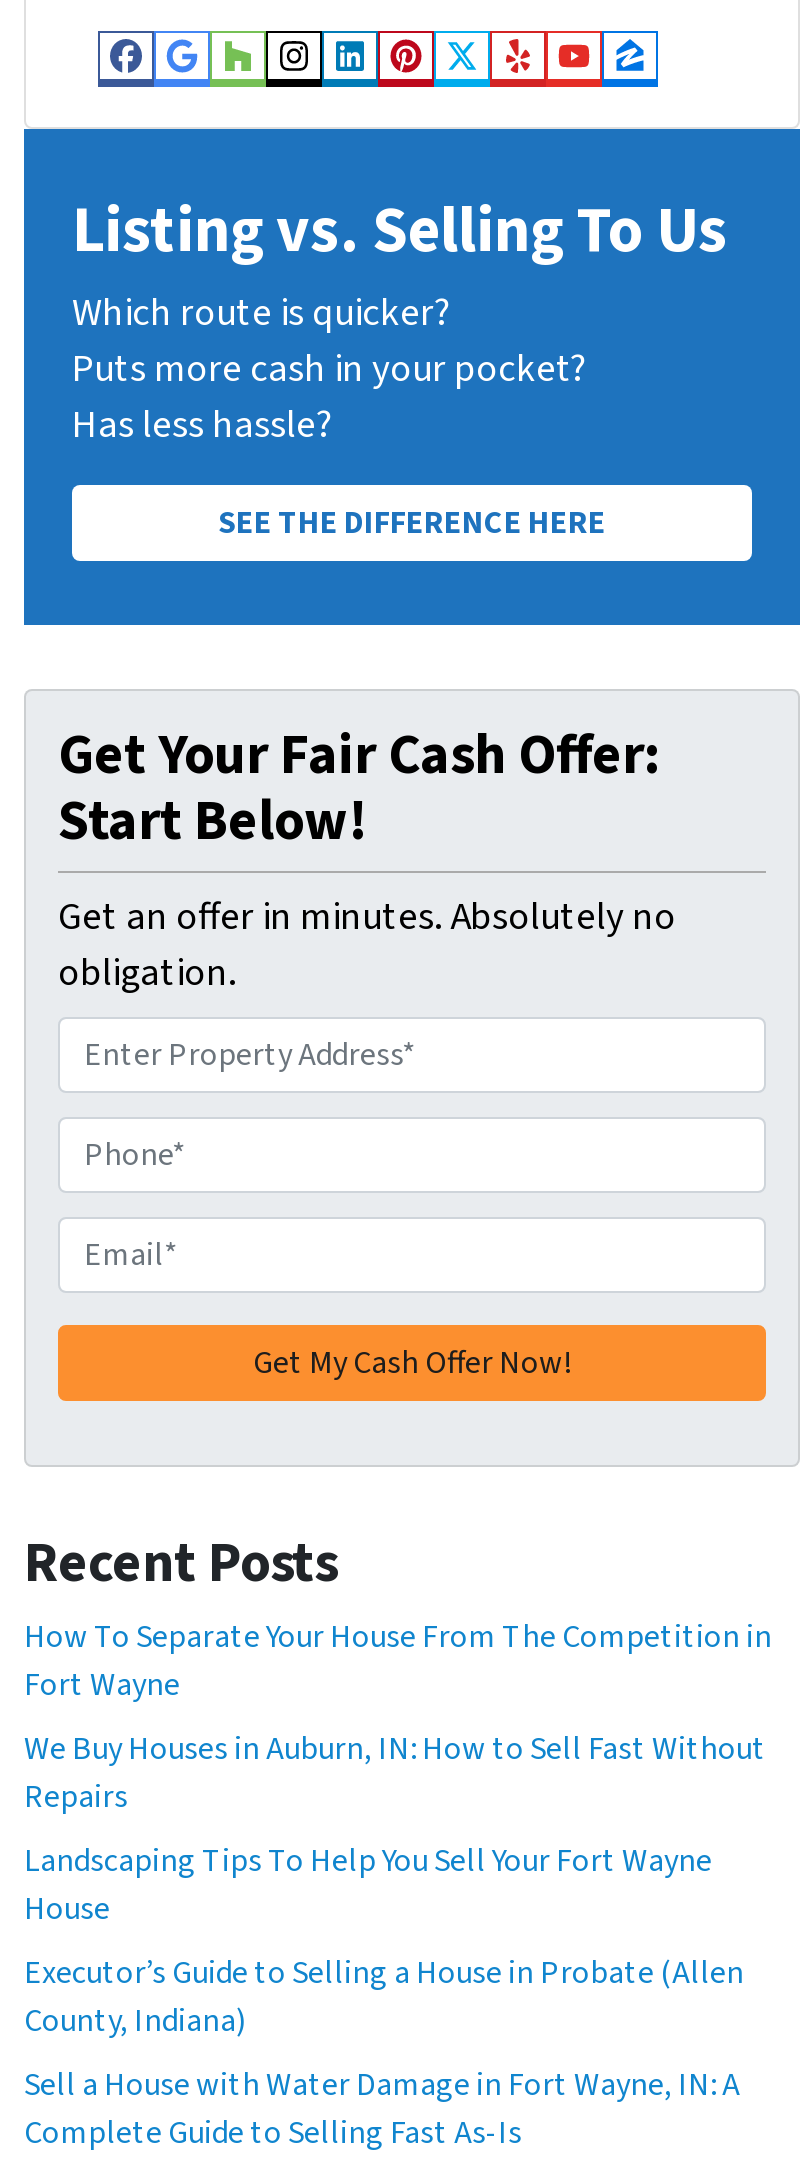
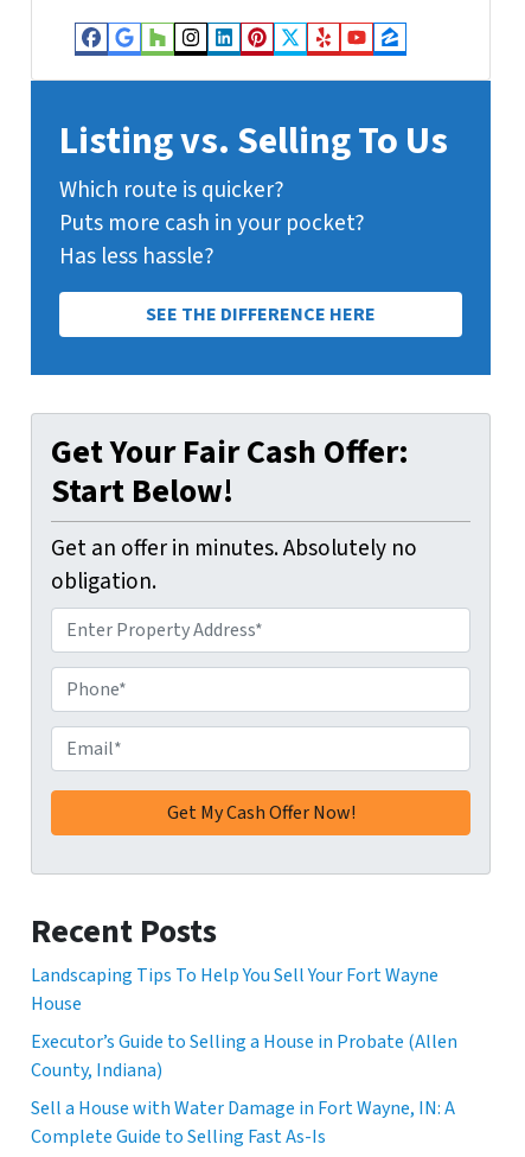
[24,1615,772,1819] How To Separate Your House From The Competition in | Fort Wayne | We Buy Houses in Auburn, IN: How to Sell Fast Without | Repairs -> none

